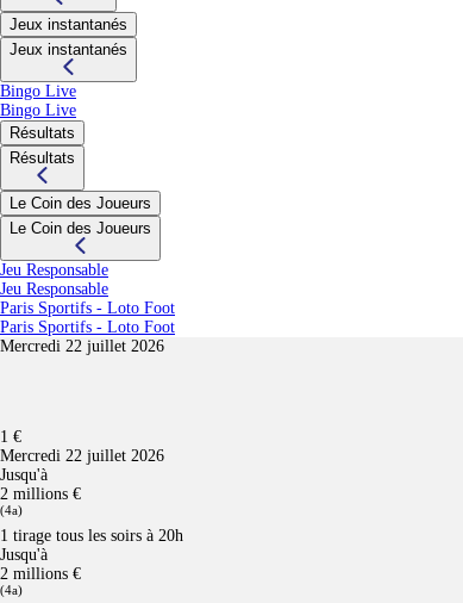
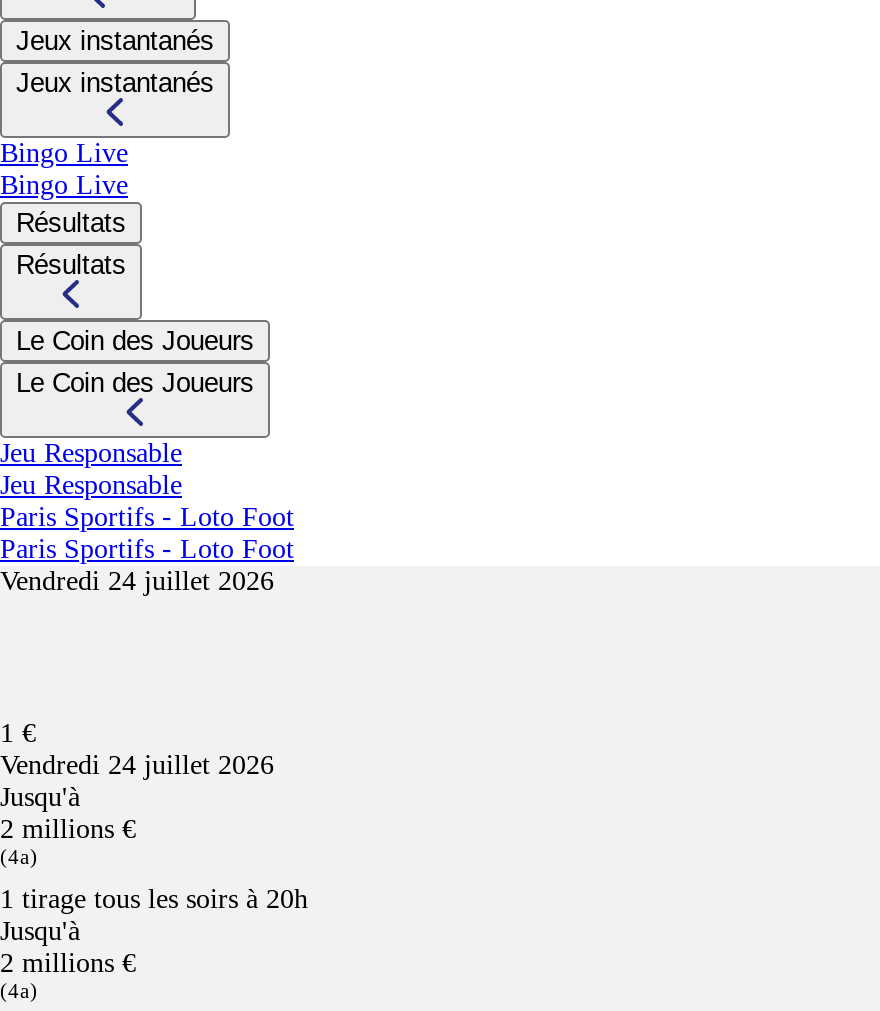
[0,337,164,355] Mercredi 22 juillet 2026 -> [0,566,274,596] Vendredi 24 juillet 2026
[0,447,164,465] Mercredi 22 juillet 2026 -> [0,750,274,780] Vendredi 24 juillet 2026

